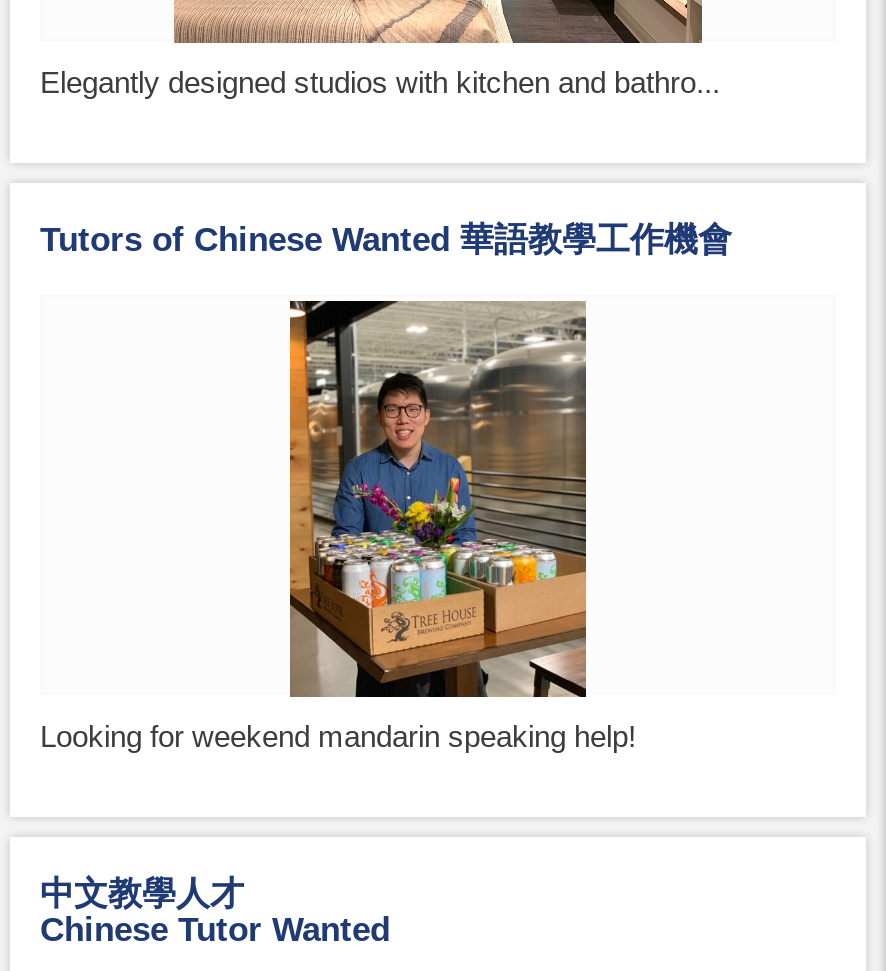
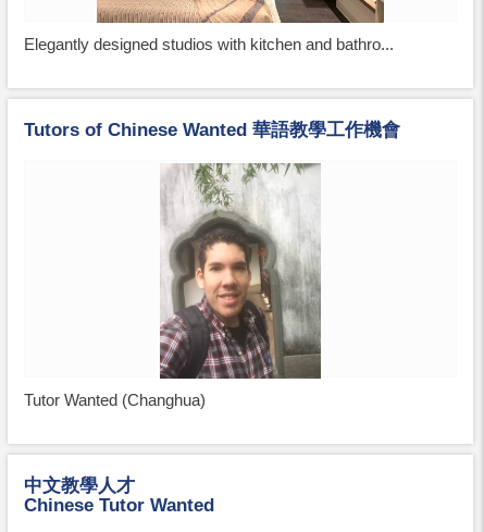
[40,298,636,753] [image] | Looking for weekend mandarin speaking help! -> [24,163,322,409] [image] | Tutor Wanted (Changhua)

